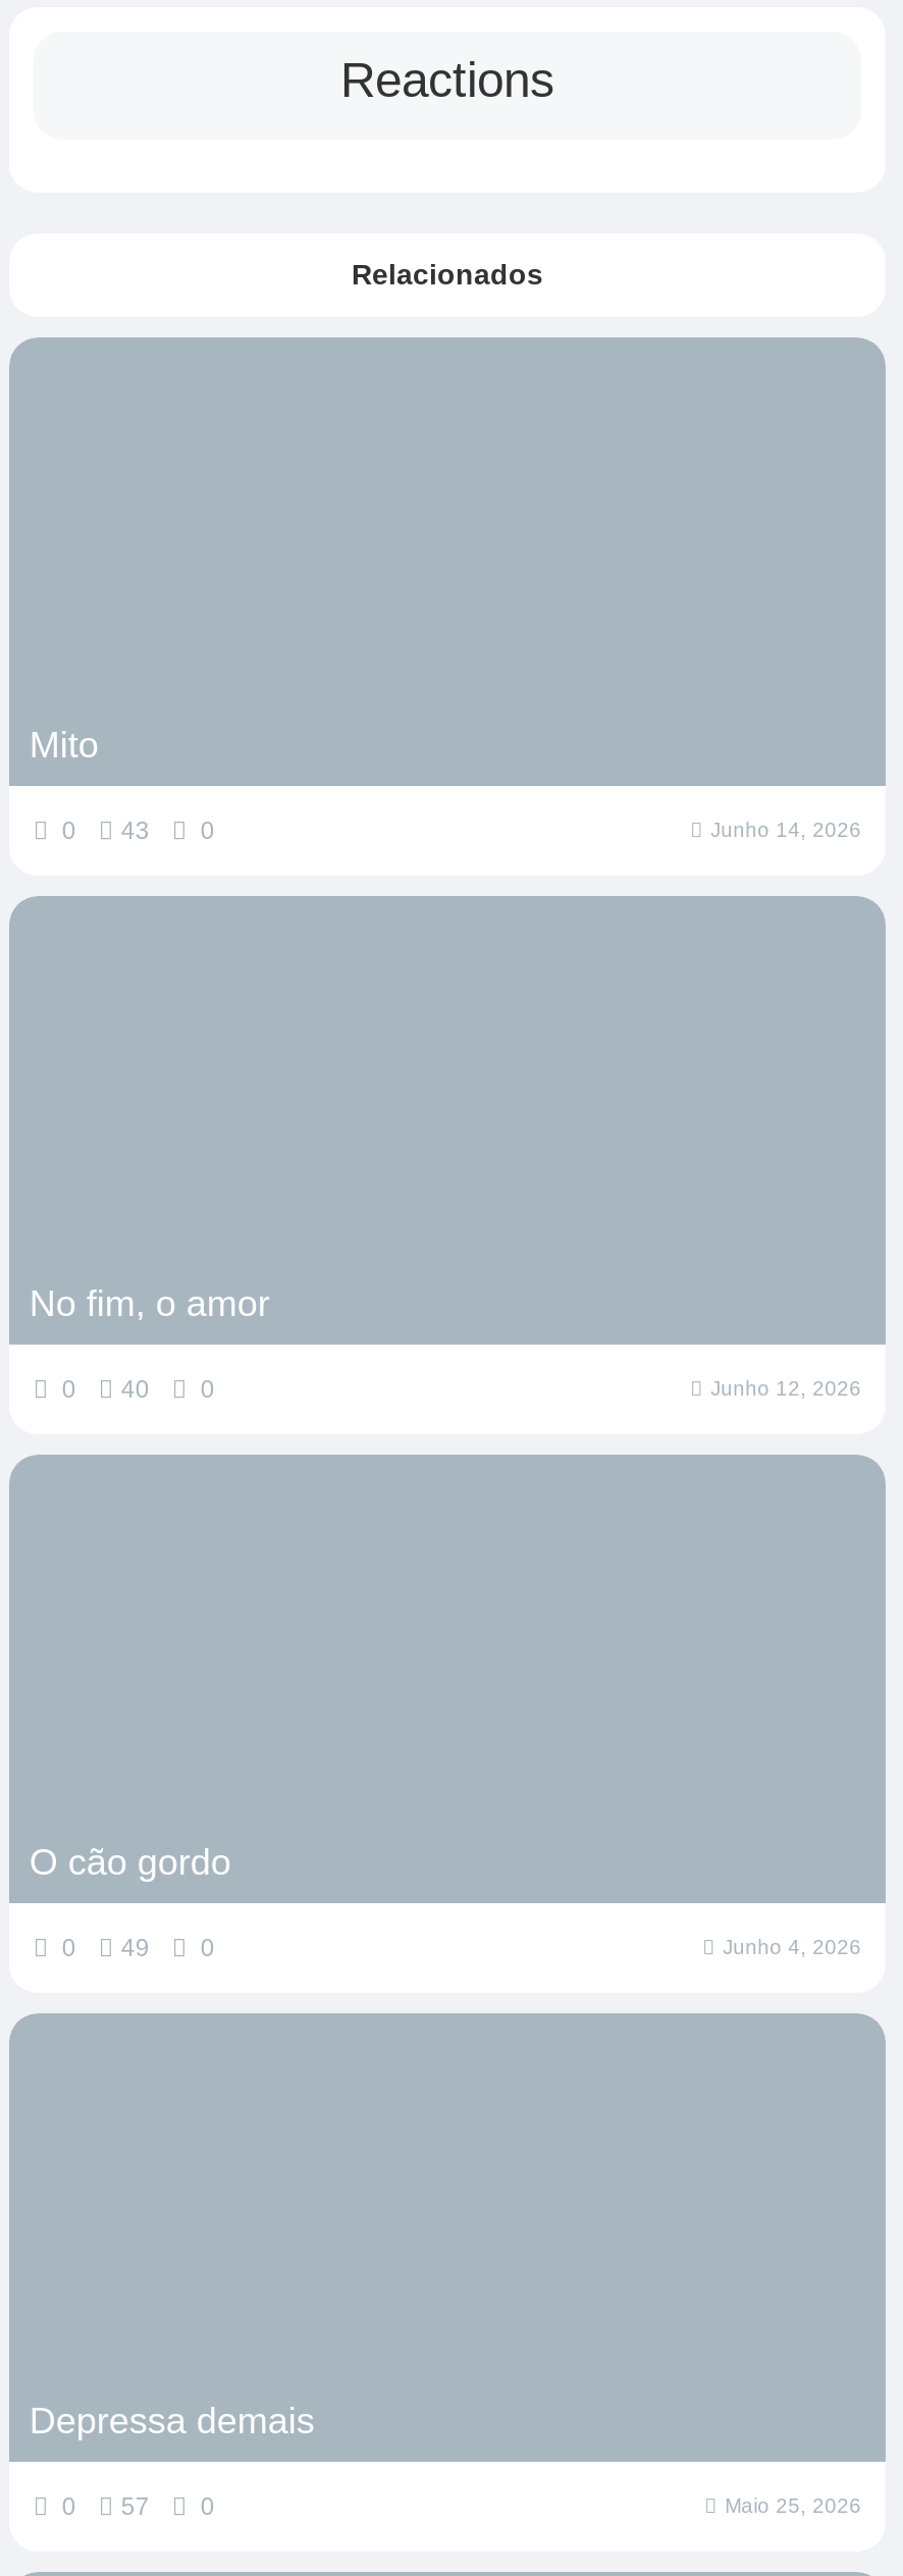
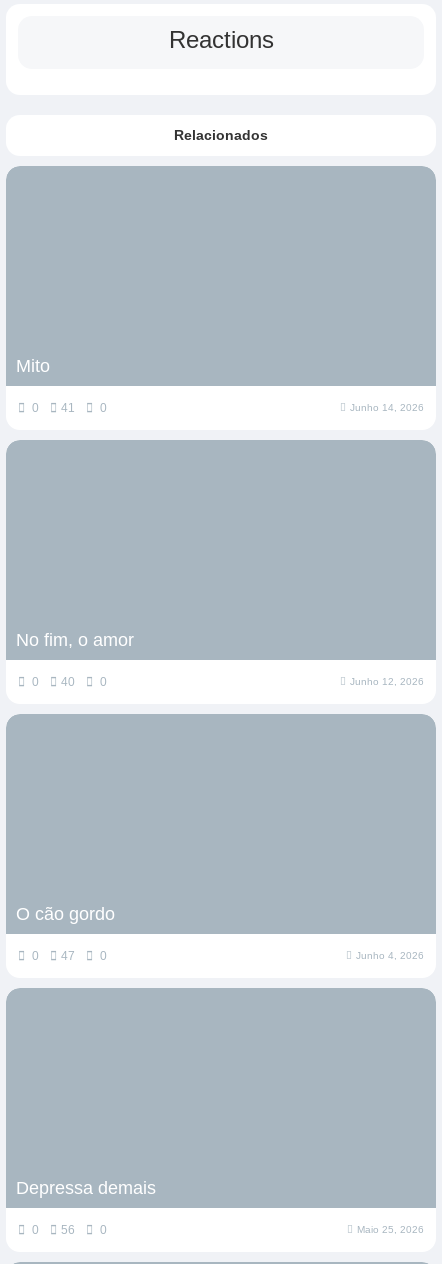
[56,816,215,844] 0 43 0 -> [29,401,107,415] 0 41 0
[56,1933,215,1962] 0 49 0 -> [29,949,107,963] 0 47 0
[56,2492,215,2520] 0 57 0 -> [29,1223,107,1237] 0 56 0

